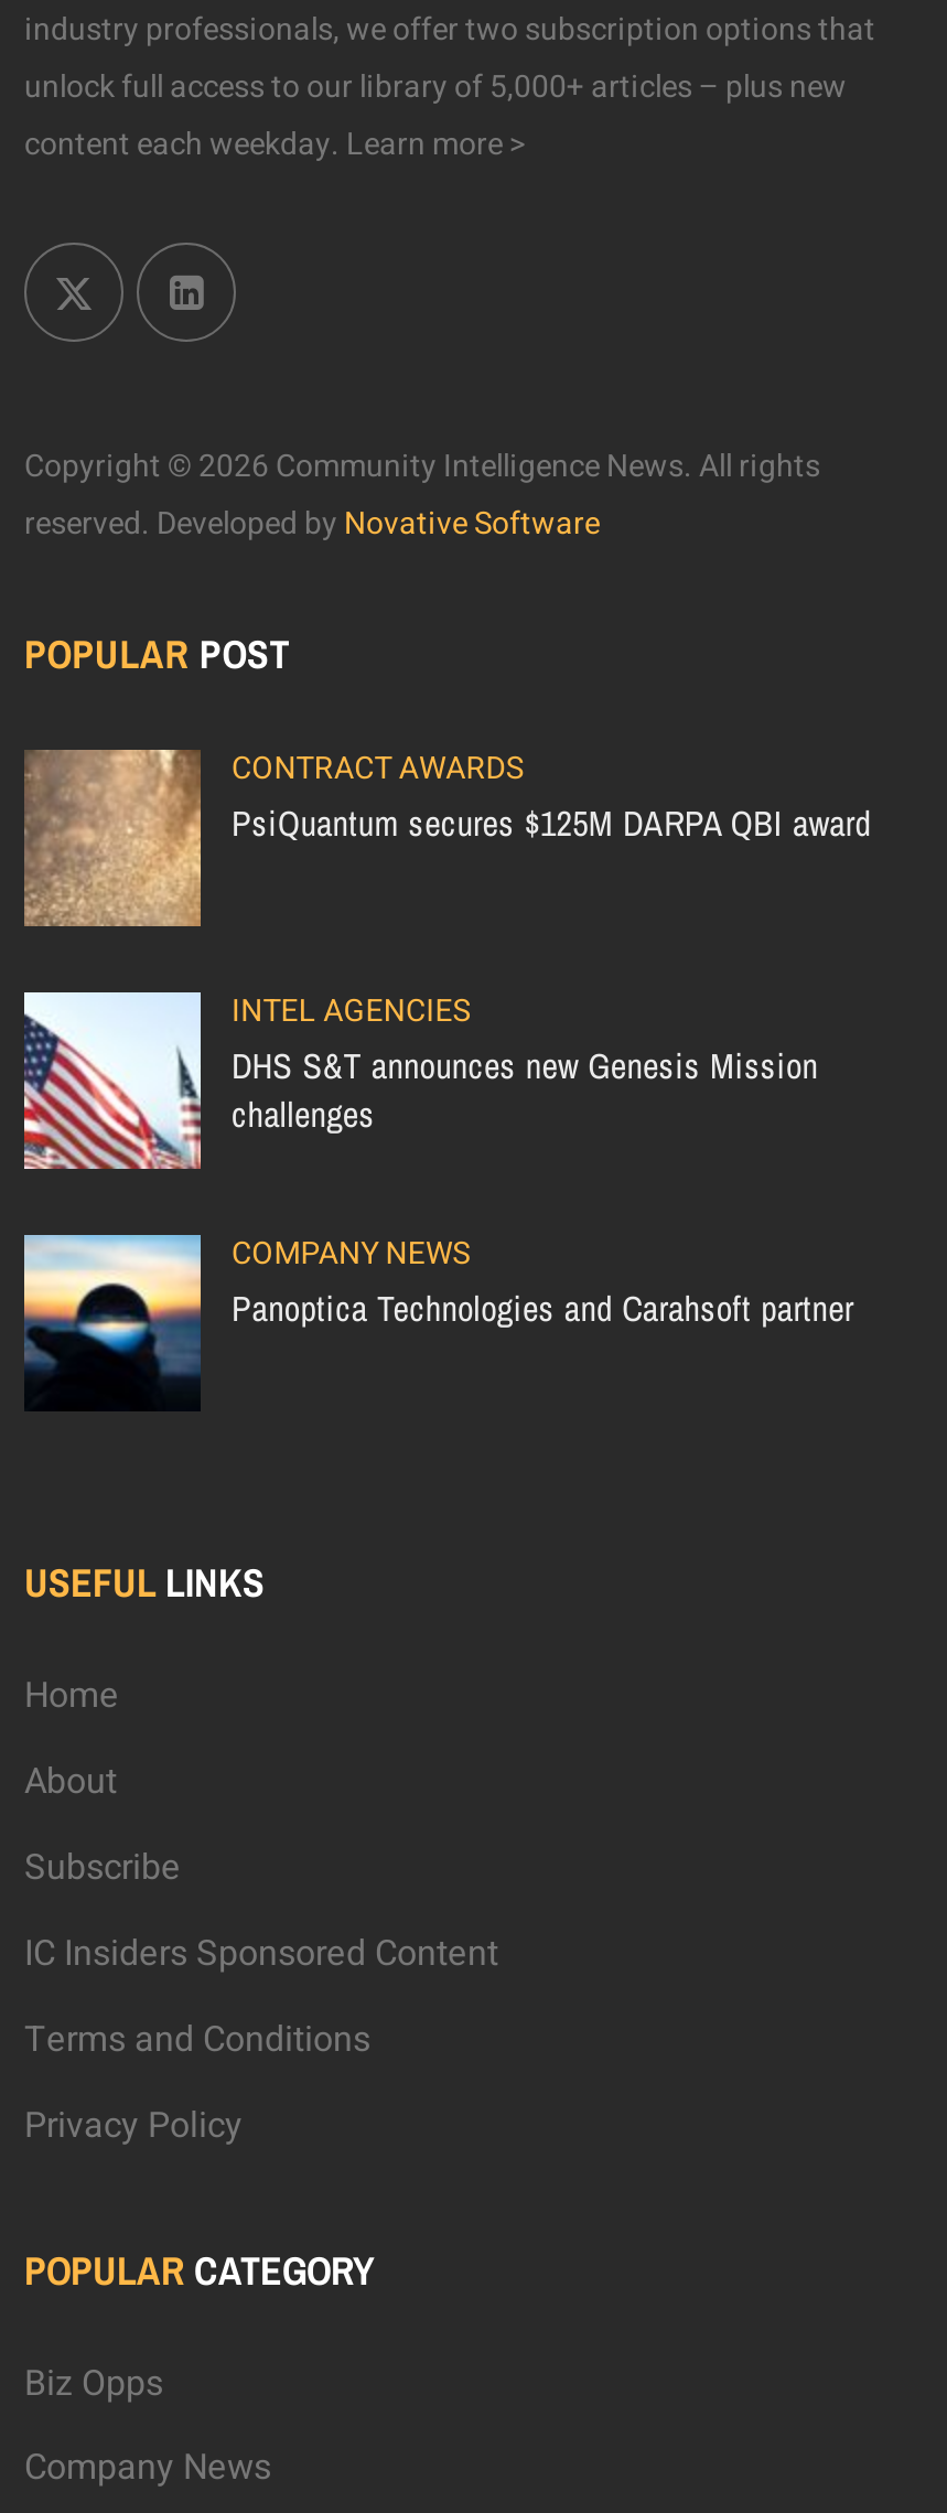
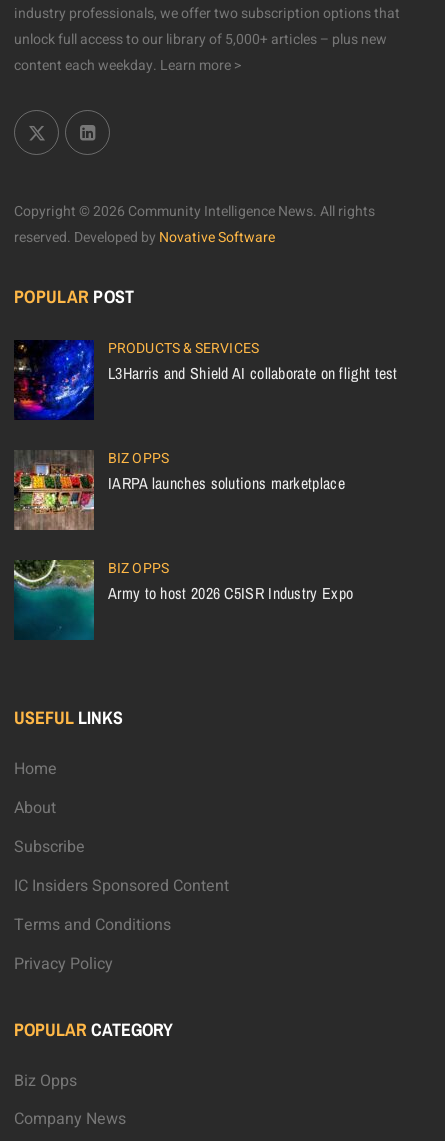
[22,745,871,928] [image] | CONTRACT AWARDS | PsiQuantum secures $125M DARPA QBI award -> [13,338,398,421] [image] | PRODUCTS & SERVICES | L3Harris and Shield AI collaborate on flight test
[22,988,818,1171] [image] | INTEL AGENCIES | DHS S&T announces new Genesis Mission | challenges -> [13,448,345,531] [image] | BIZ OPPS | IARPA launches solutions marketplace
[22,1230,854,1411] [image] | COMPANY NEWS | Panoptica Technologies and Carahsoft partner -> [13,558,353,641] [image] | BIZ OPPS | Army to host 2026 C5ISR Industry Expo

